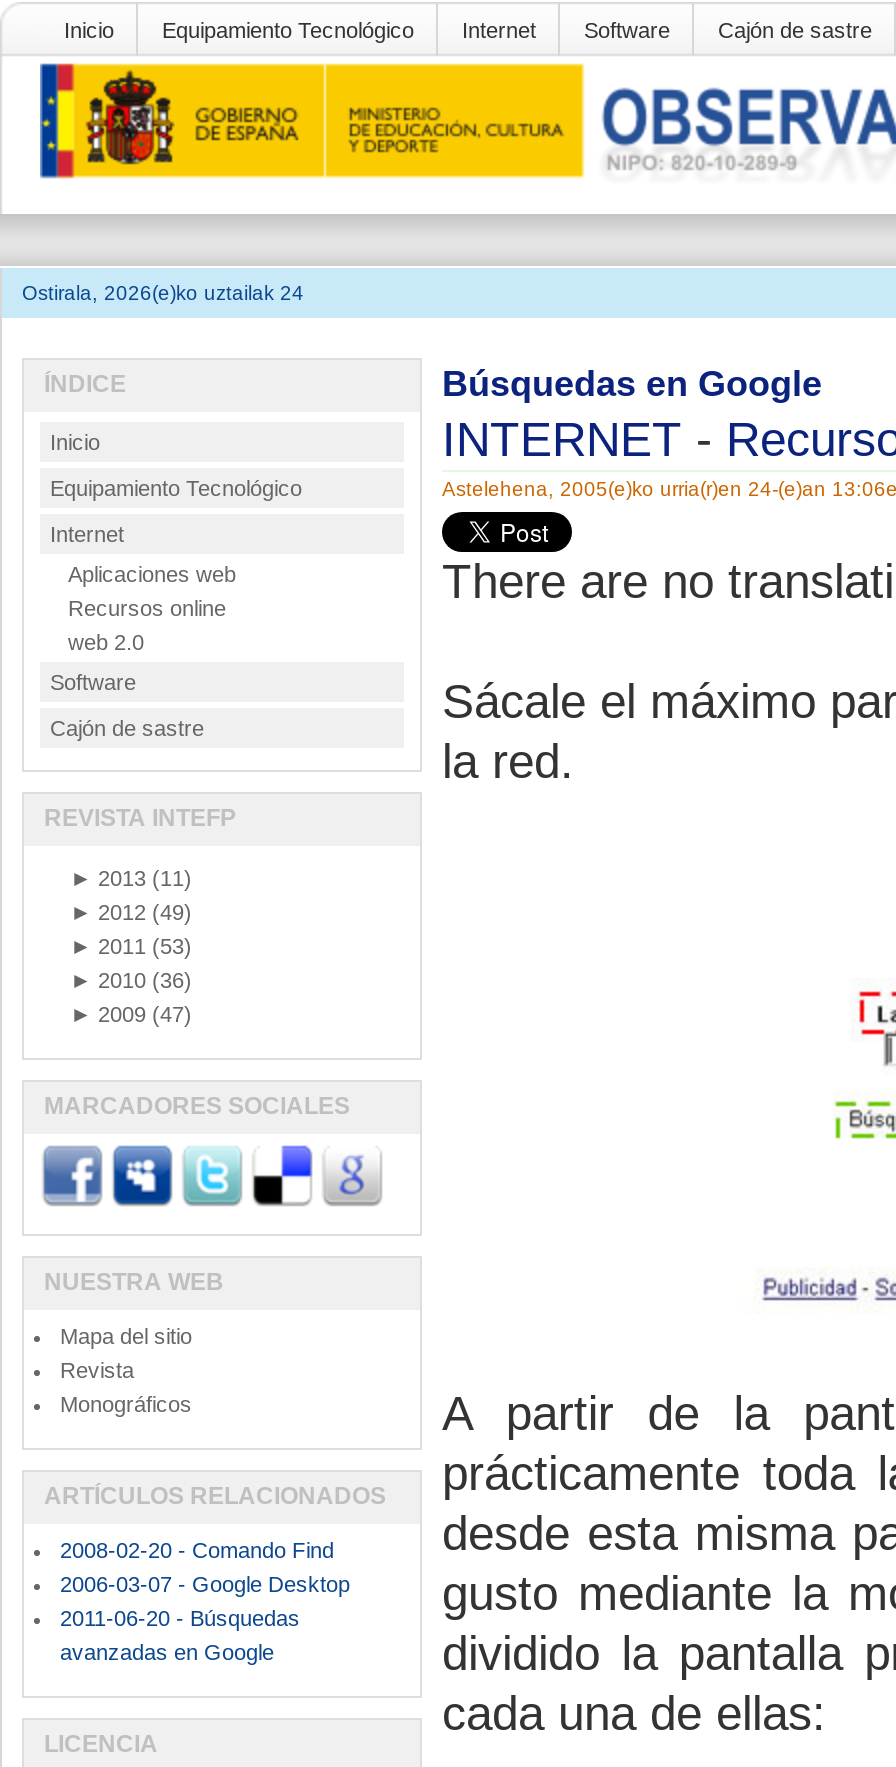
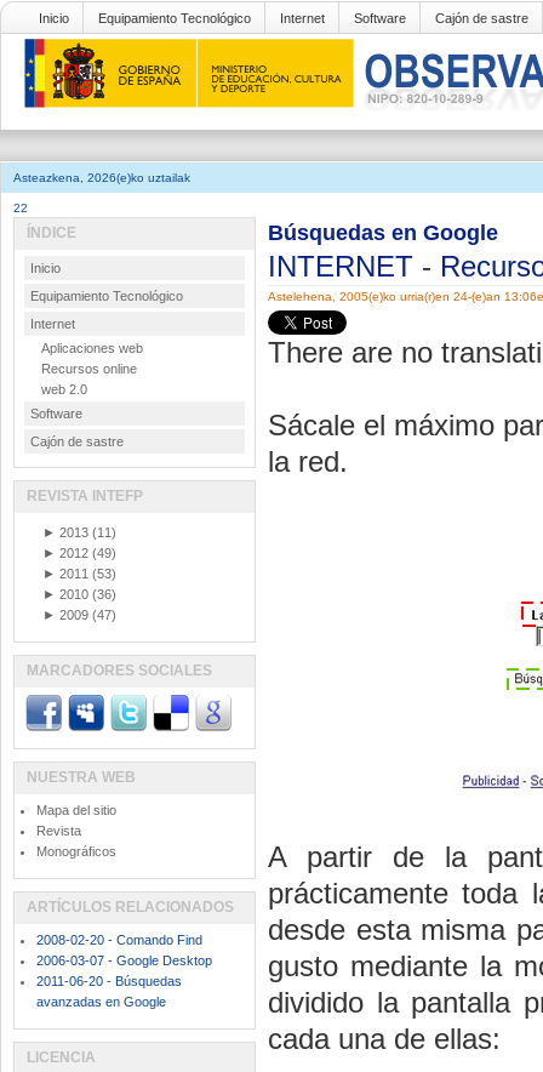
[22,282,304,304] Ostirala, 2026(e)ko uztailak 24 -> [13,171,190,215] Asteazkena, 2026(e)ko uztailak | 22

